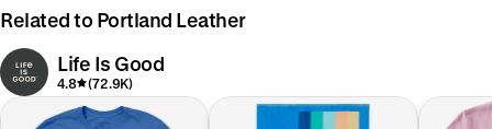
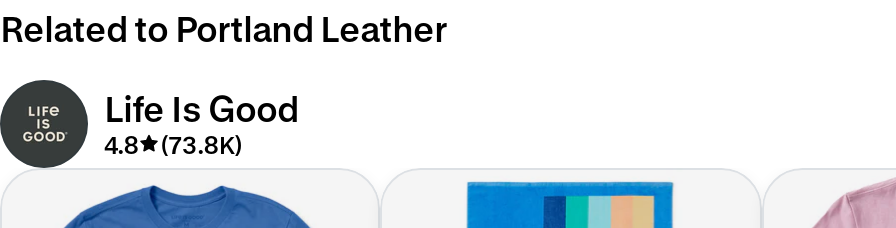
[57,76,133,91] 4.8 (72.9K) -> [104,130,242,158] 4.8 (73.8K)

